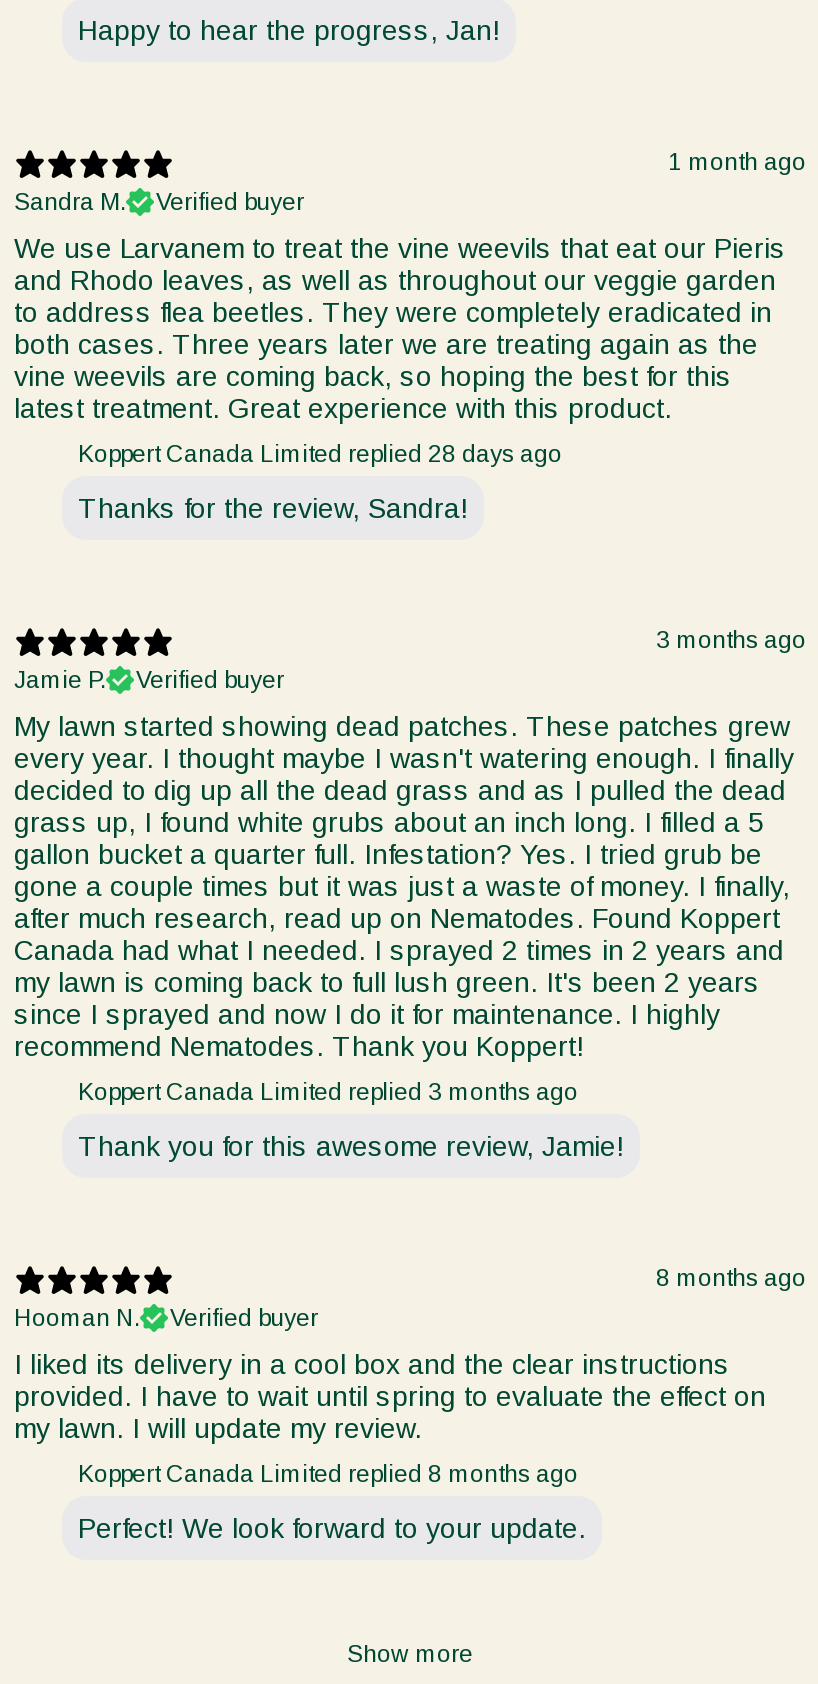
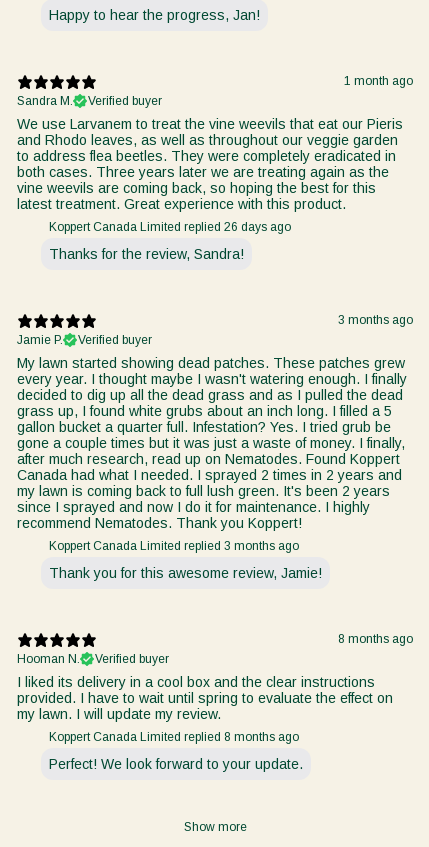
[78,439,562,467] Koppert Canada Limited replied 28 days ago -> [49,219,291,233] Koppert Canada Limited replied 26 days ago

